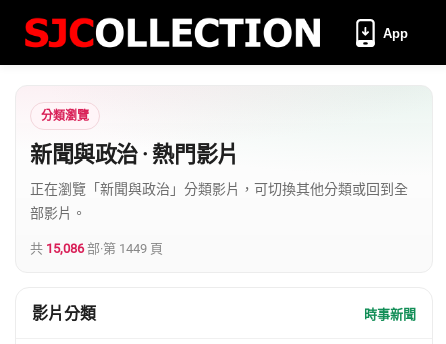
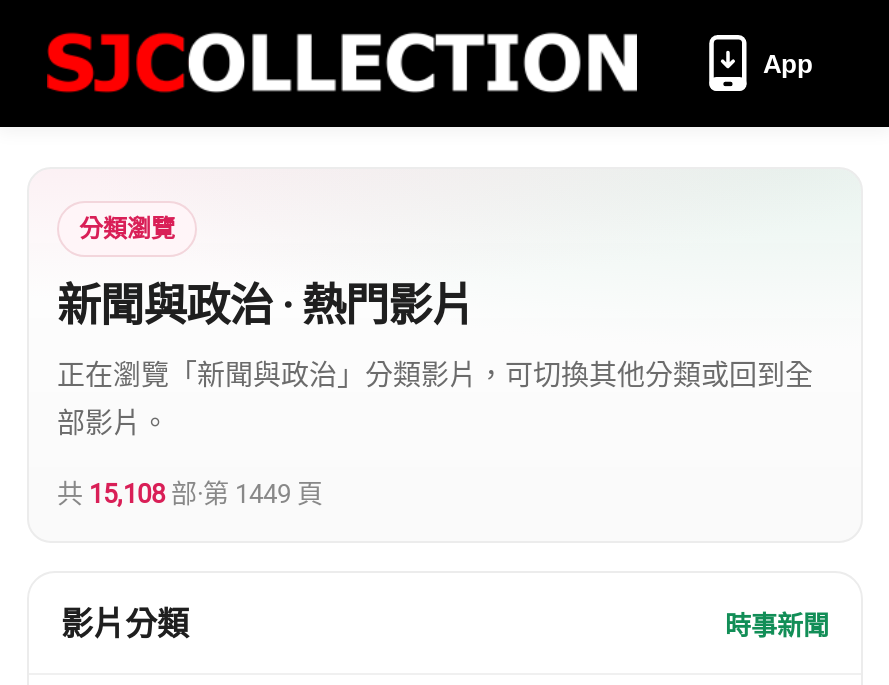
[30,241,163,256] 共15,086部·第 1449 頁 -> [57,479,323,509] 共15,108部·第 1449 頁

